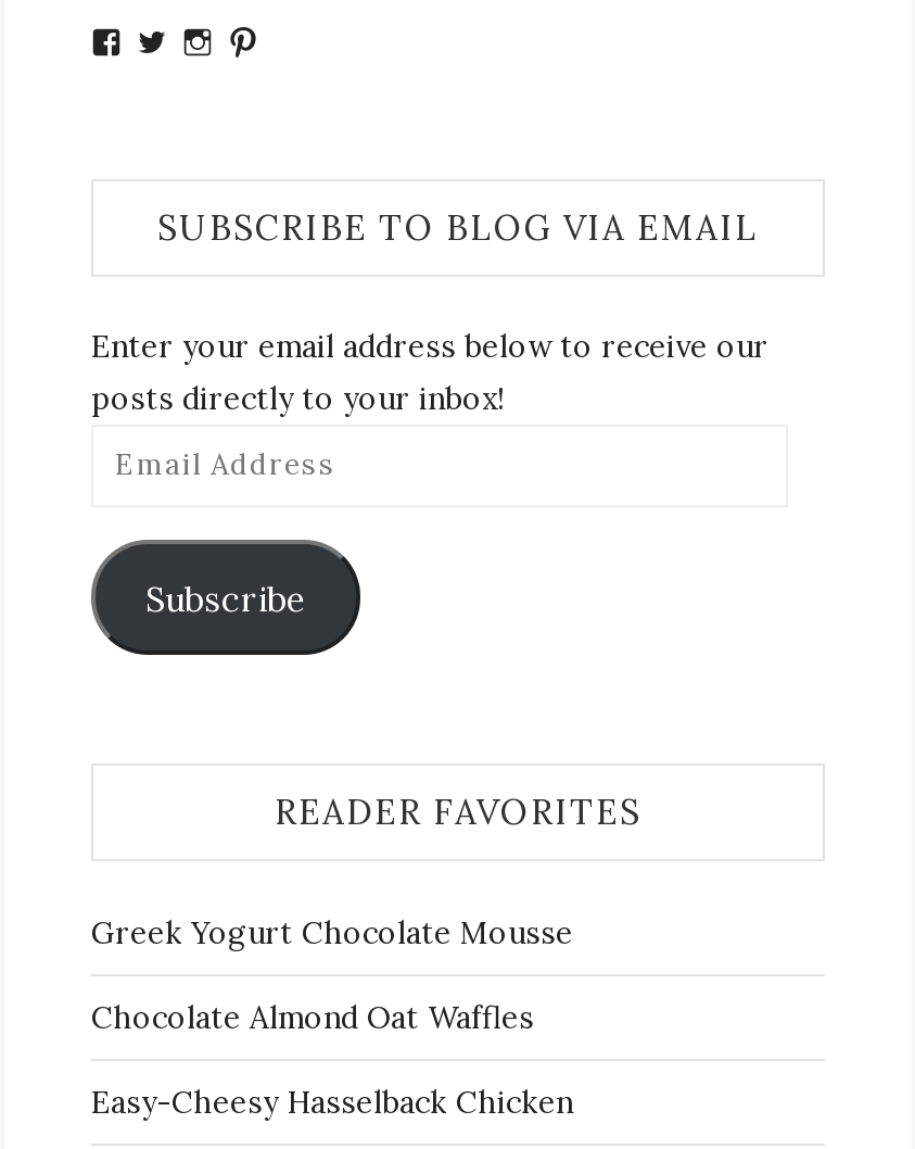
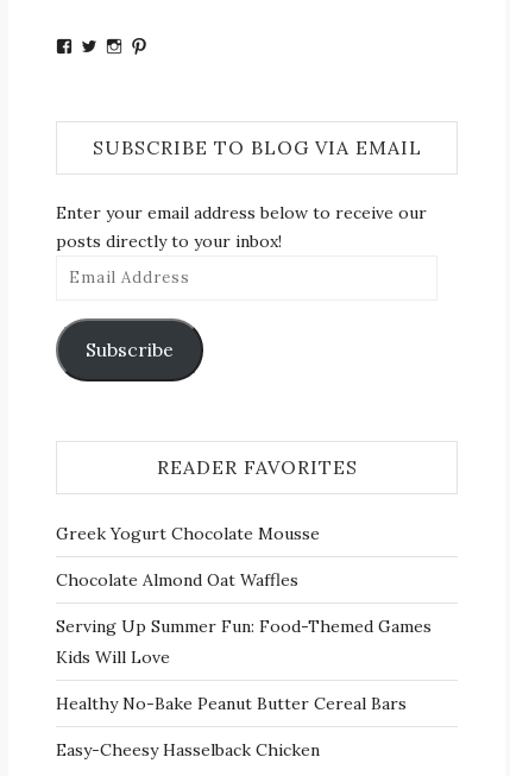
none -> [56,615,432,714] Serving Up Summer Fun: Food-Themed Games | Kids Will Love | Healthy No-Bake Peanut Butter Cereal Bars

